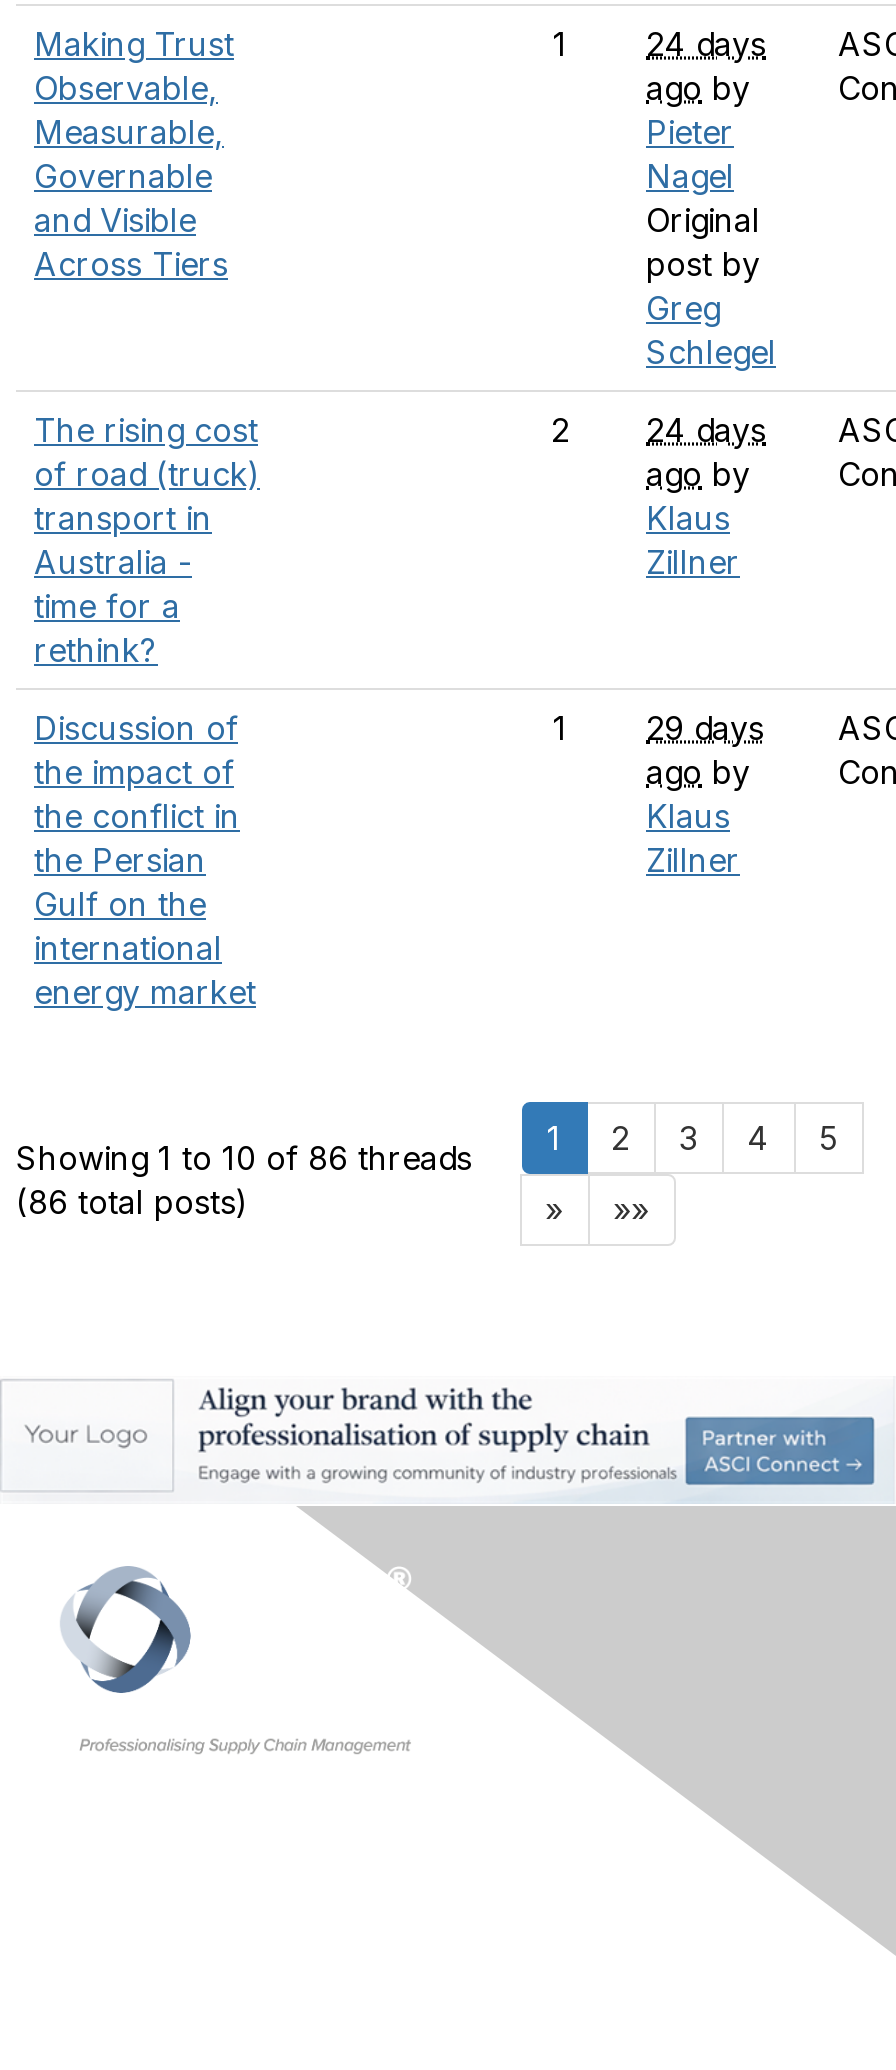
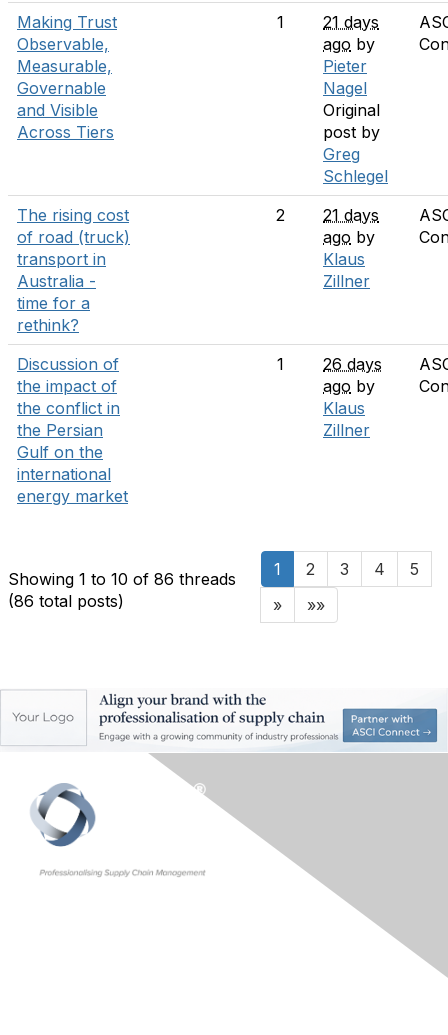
[646,24,766,64] 24 days -> [323,12,379,32] 21 days
[646,410,766,450] 24 days -> [323,205,379,225] 21 days
[646,708,764,748] 29 days -> [323,354,382,374] 26 days

